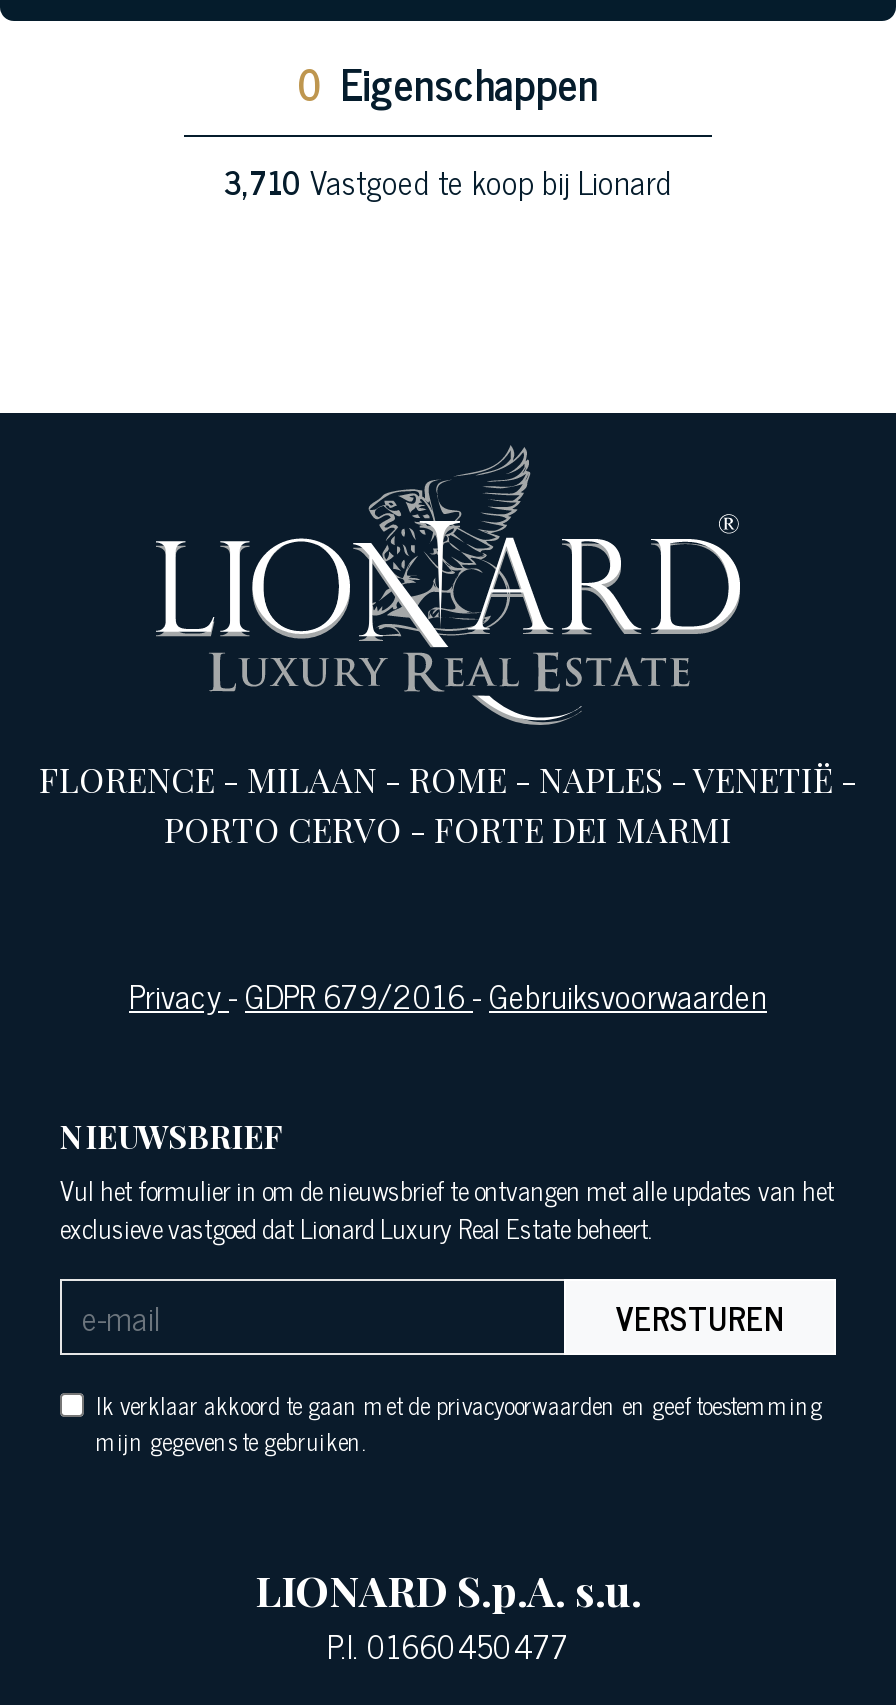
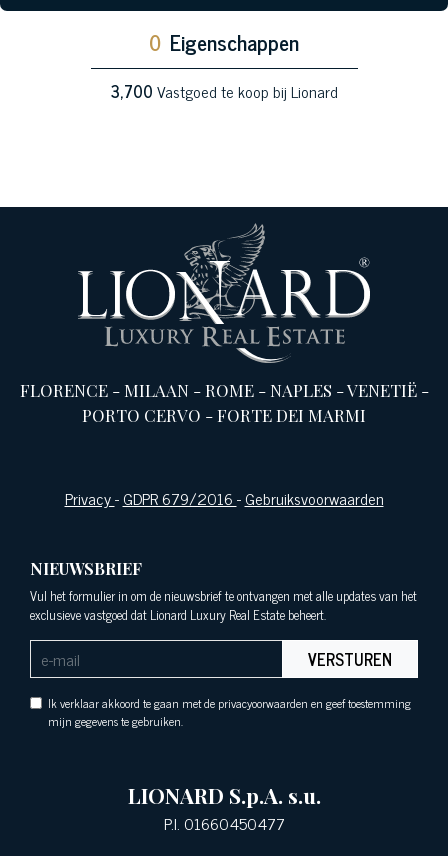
[224,155,672,207] 3,710 Vastgoed te koop bij Lionard -> [110,78,337,104] 3,700 Vastgoed te koop bij Lionard

